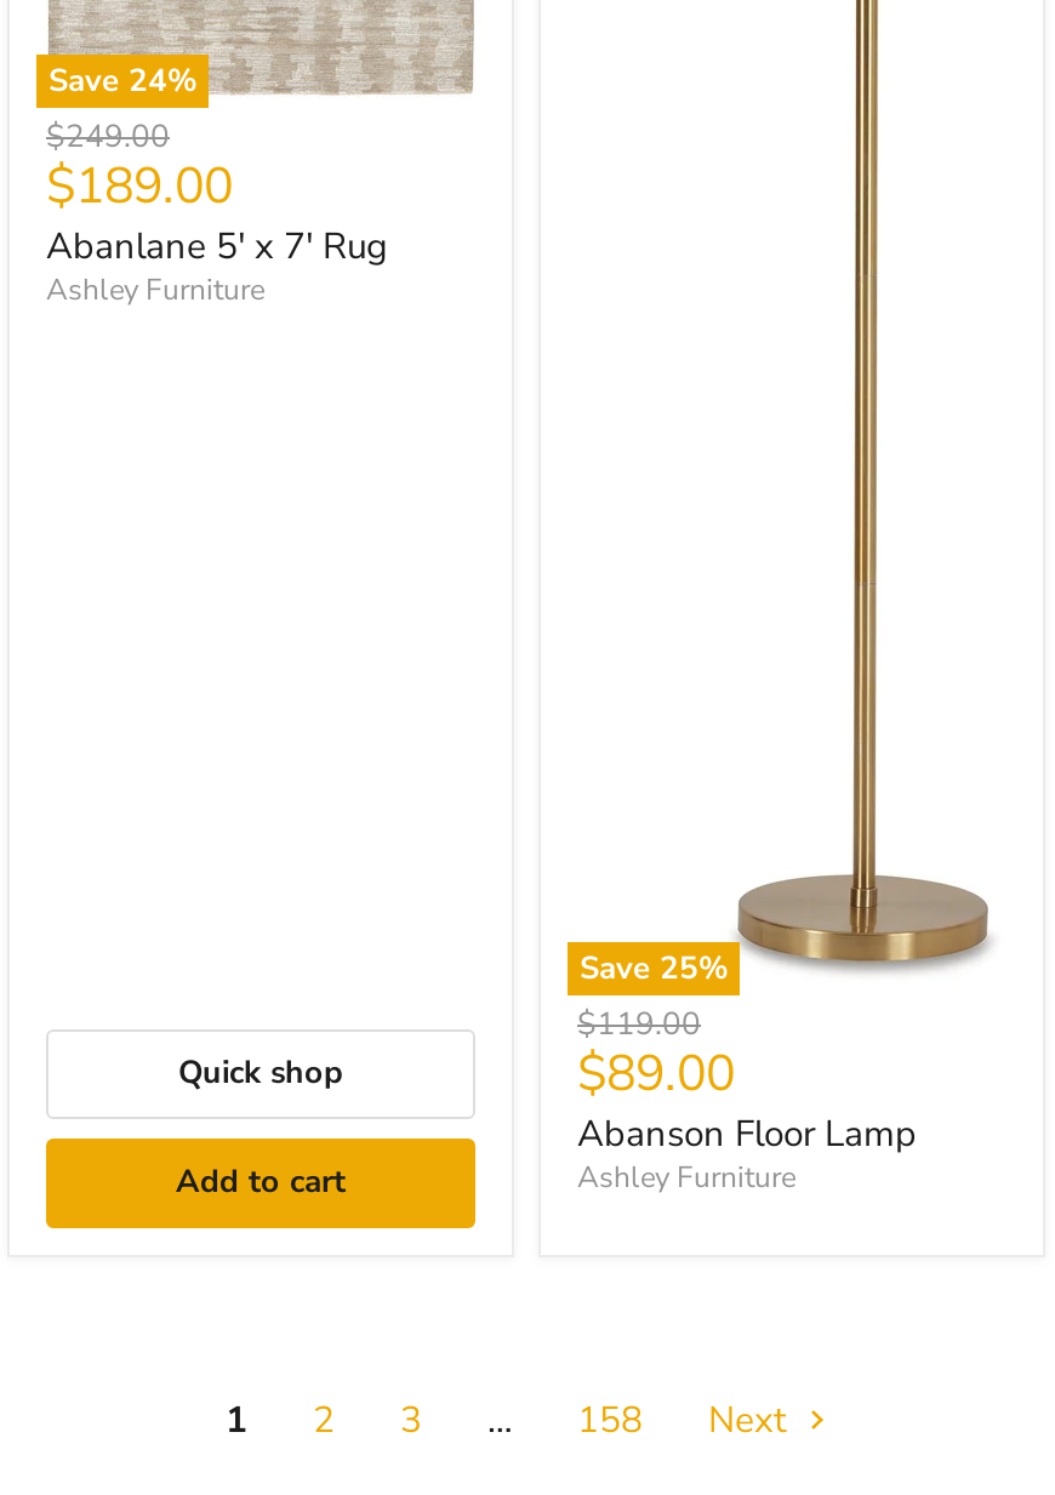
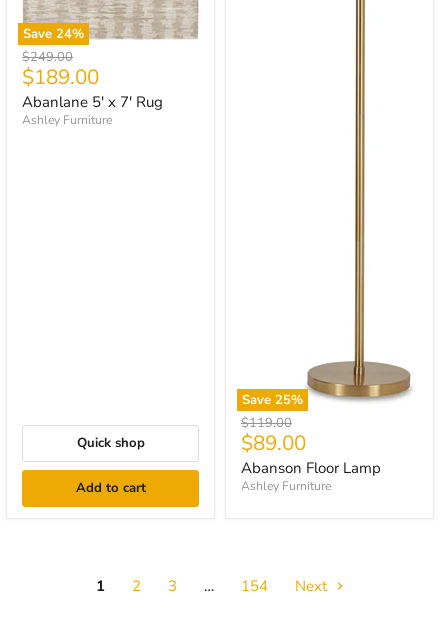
[577,1395,643,1443] 158 -> [241,576,268,596] 154

